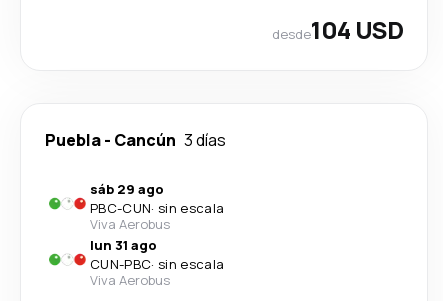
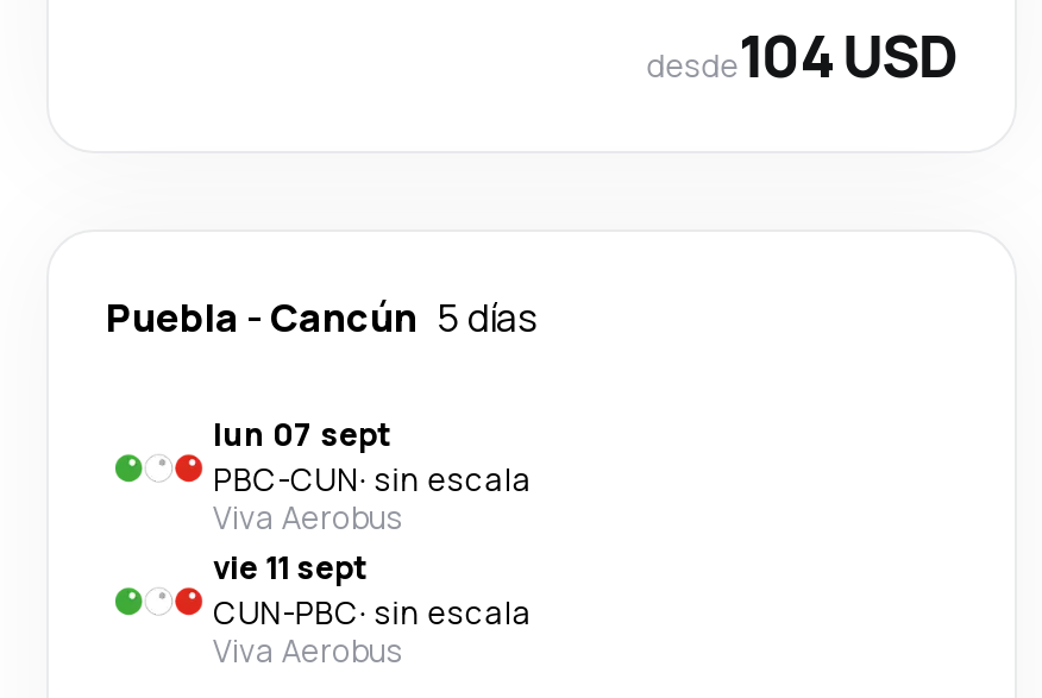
[45,129,226,151] Puebla - Cancún 3 días -> [106,291,539,343] Puebla - Cancún 5 días
[90,180,164,198] sáb 29 ago -> [213,412,391,455] lun 07 sept
[90,236,157,254] lun 31 ago -> [213,545,368,588] vie 11 sept

